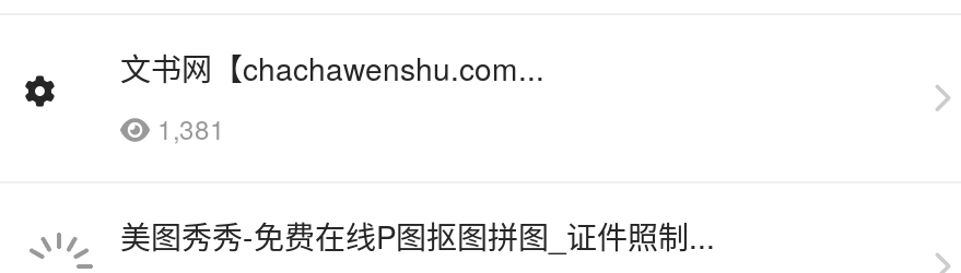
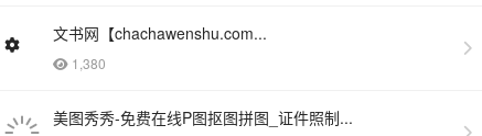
[151,109,225,146] 1,381 -> [68,54,106,72] 1,380

